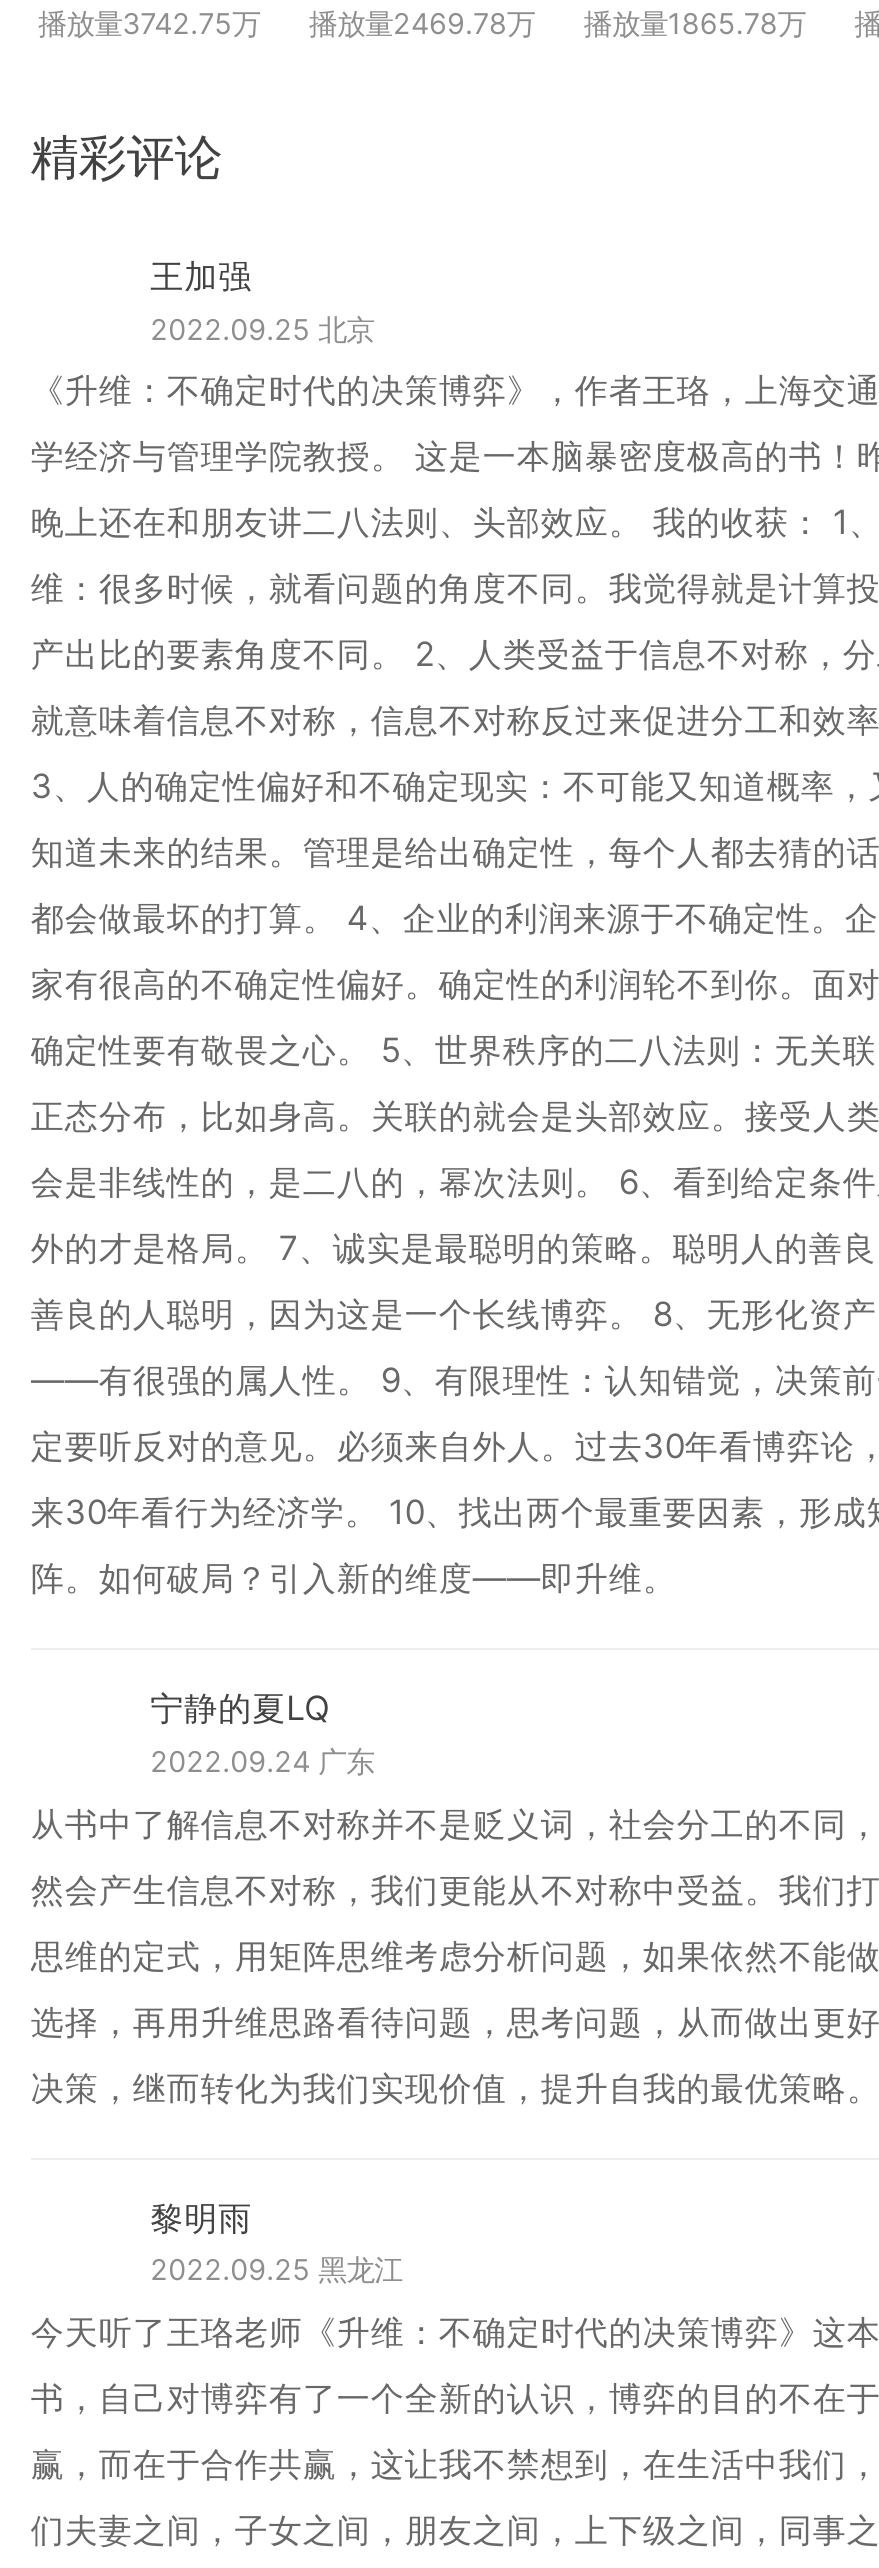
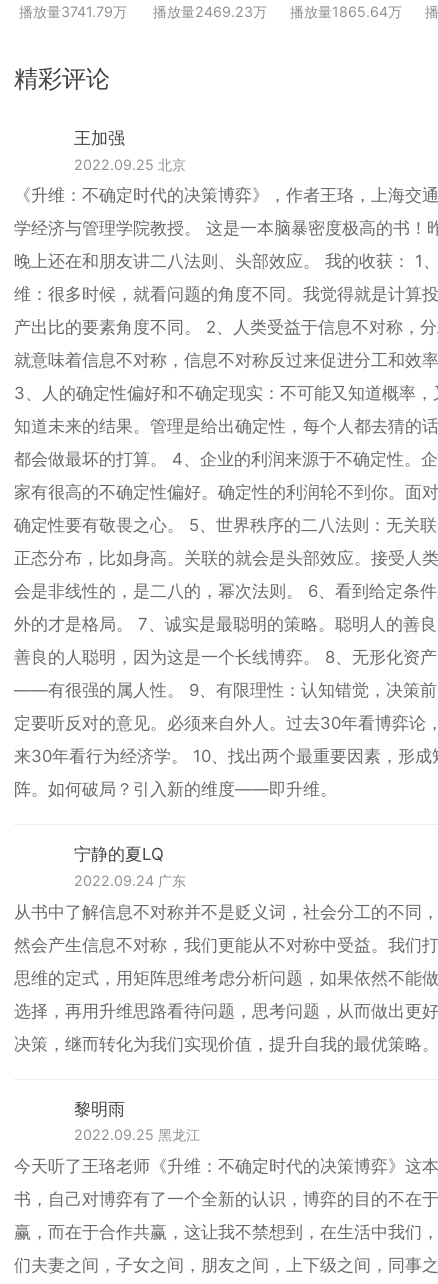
[38,5,260,39] 播放量3742.75万 -> [19,2,127,19] 播放量3741.79万
[309,5,535,39] 播放量2469.78万 -> [152,2,266,19] 播放量2469.23万
[584,5,806,39] 播放量1865.78万 -> [290,2,402,19] 播放量1865.64万

